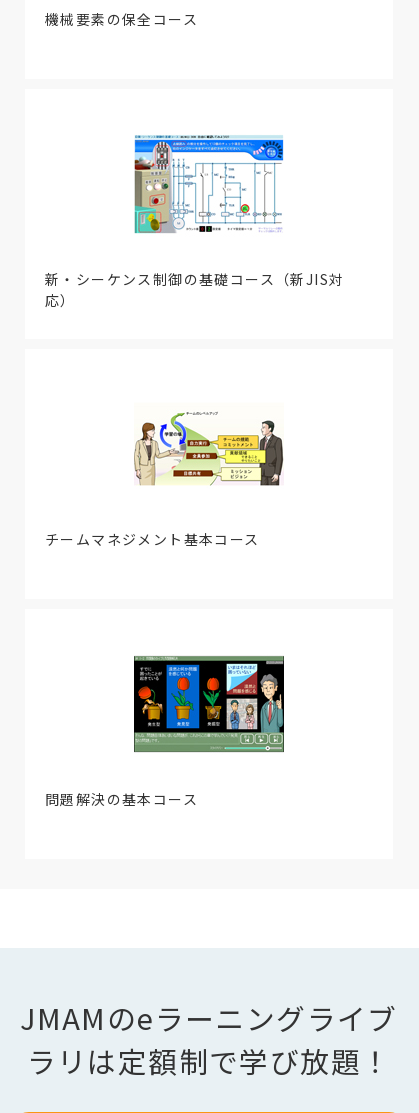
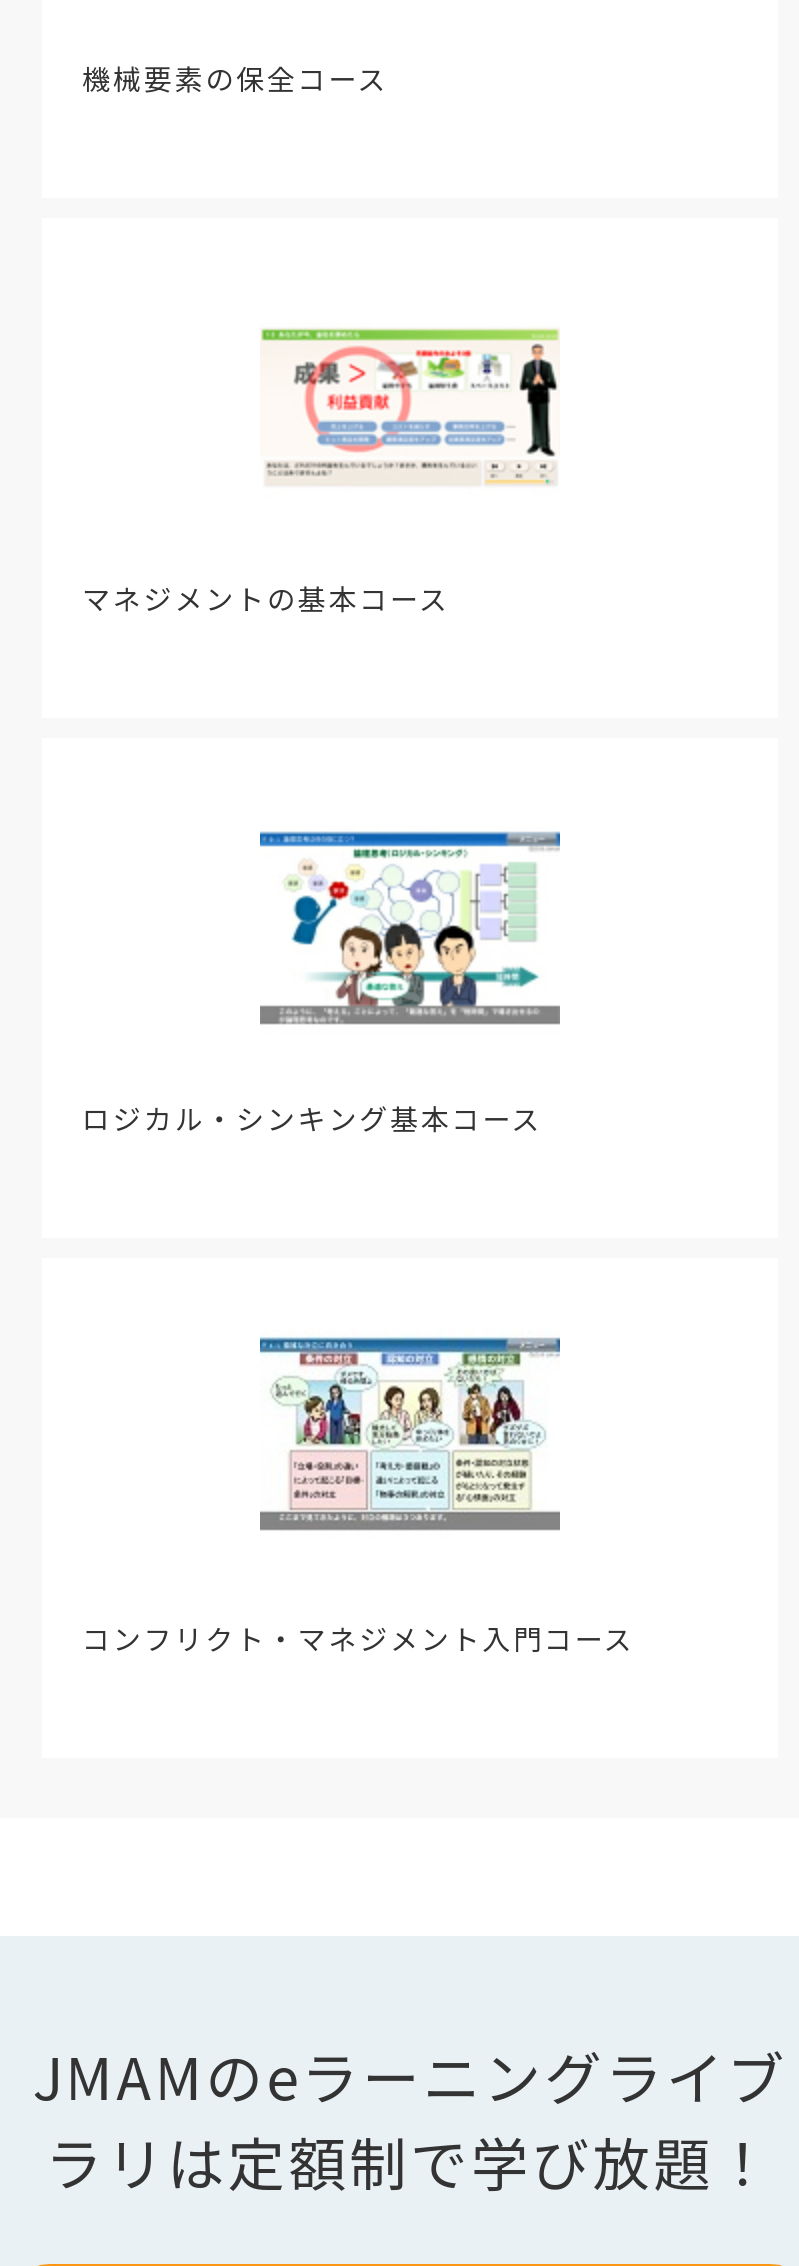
[45,134,344,310] [image] | 新・シーケンス制御の基礎コース（新JIS対 | 応） -> [82,310,560,617] [image] | マネジメントの基本コース
[45,396,284,549] [image] | チームマネジメント基本コース -> [82,830,562,1137] [image] | ロジカル・シンキング基本コース
[45,649,285,809] [image] | 問題解決の基本コース -> [82,1336,634,1657] [image] | コンフリクト・マネジメント入門コース

